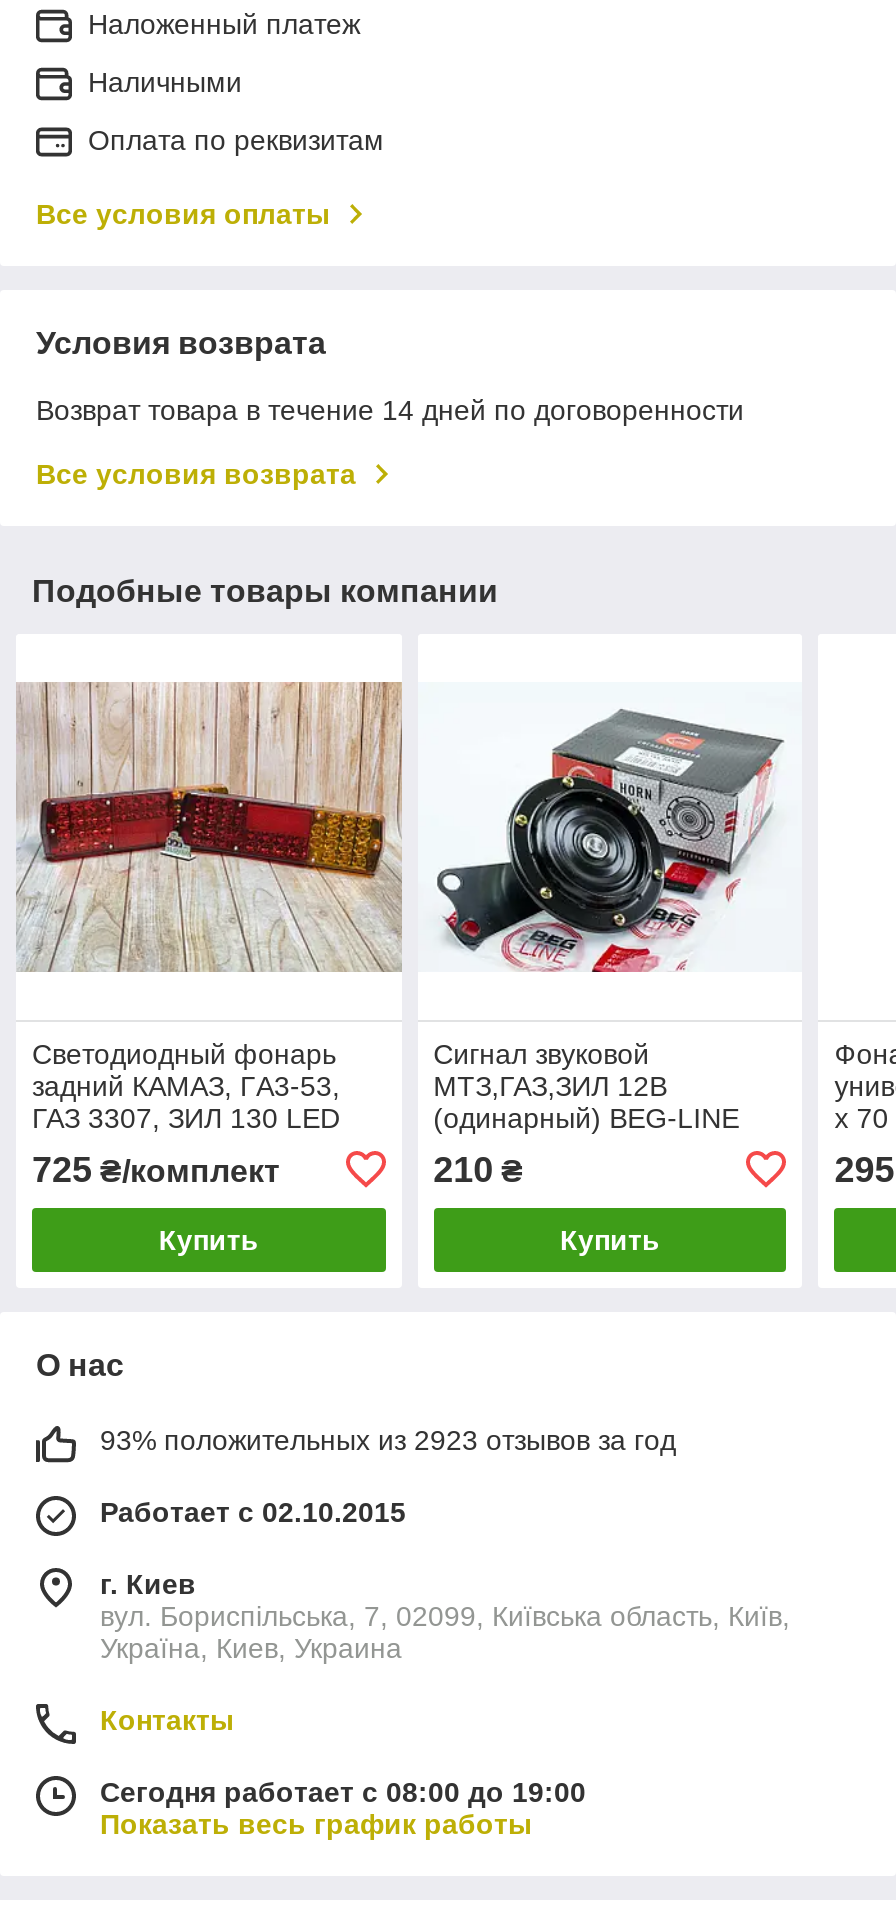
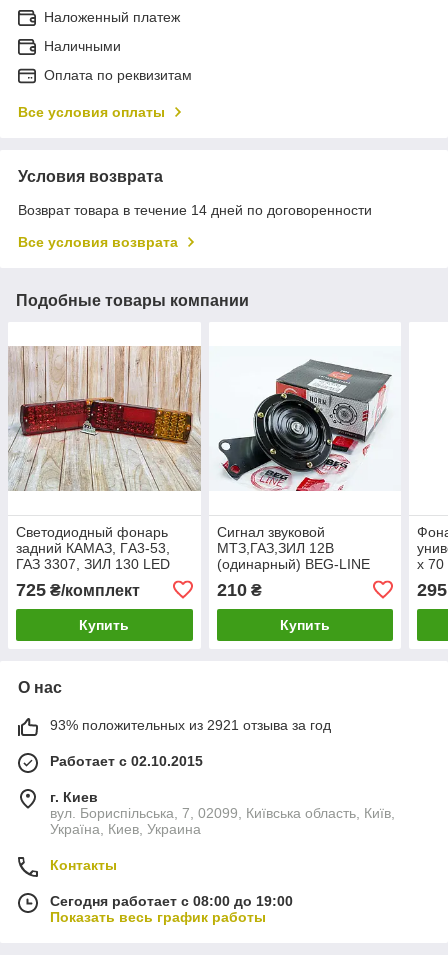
[100,1424,676,1456] 93% положительных из 2923 отзывов за год -> [50,717,331,733] 93% положительных из 2921 отзыва за год

